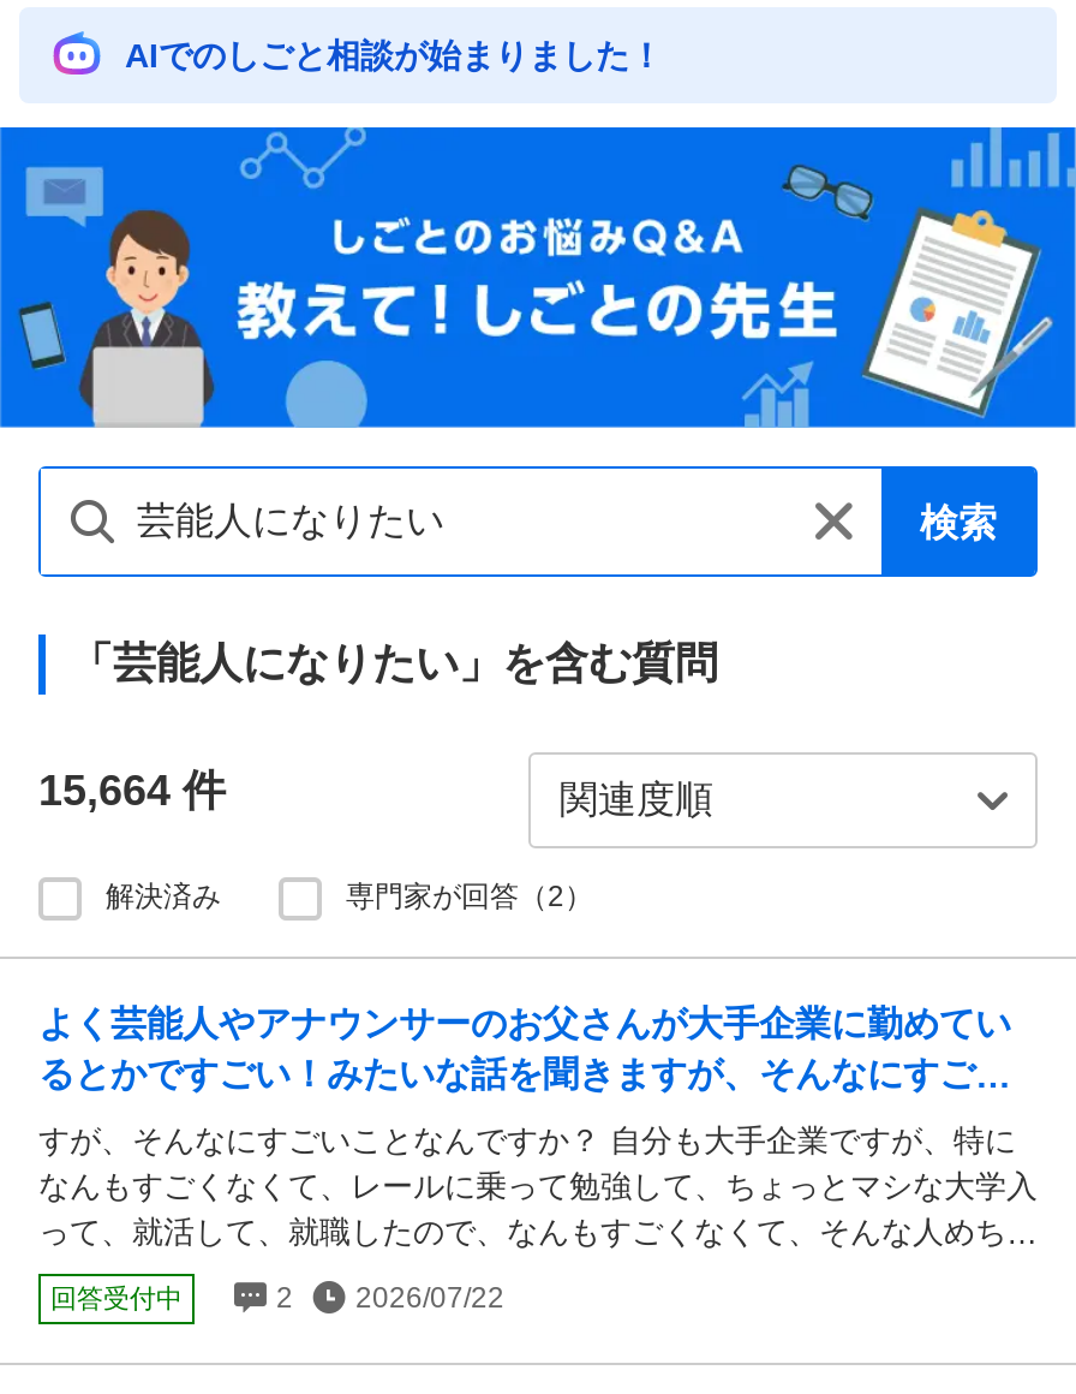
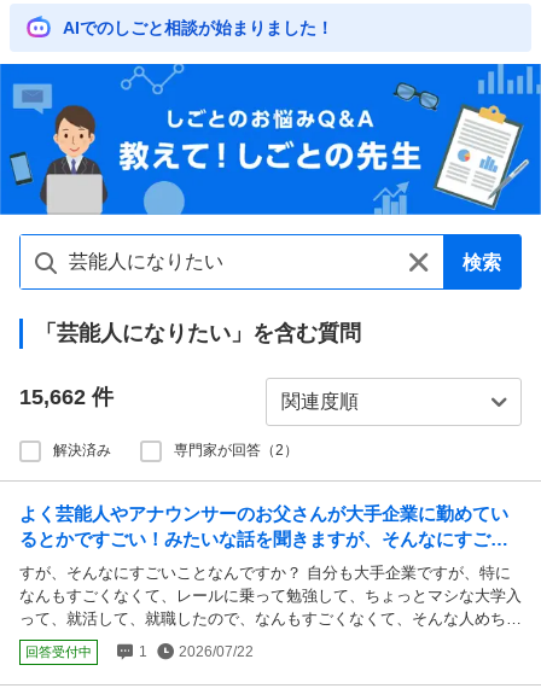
[38,766,226,816] 15,664 件 -> [19,385,114,409] 15,662 件
[276,1282,504,1316] 2 2026/07/22 -> [139,644,254,661] 1 2026/07/22

